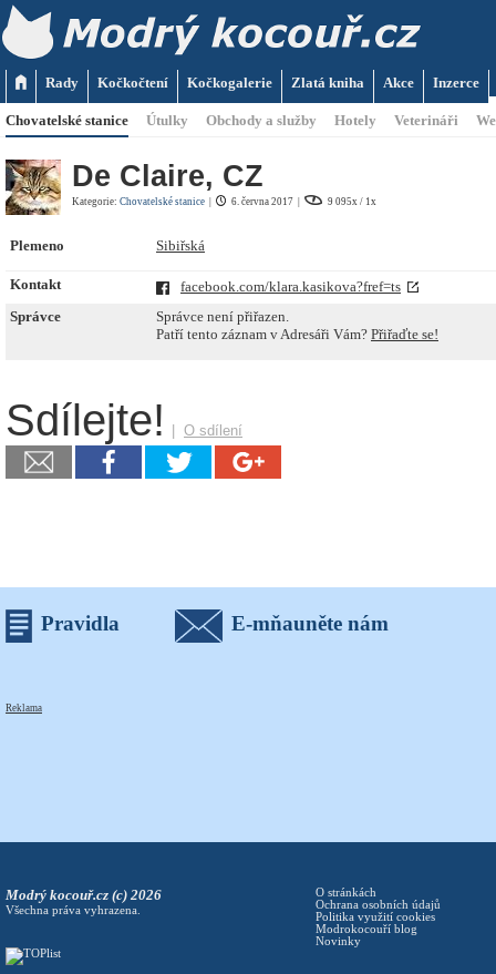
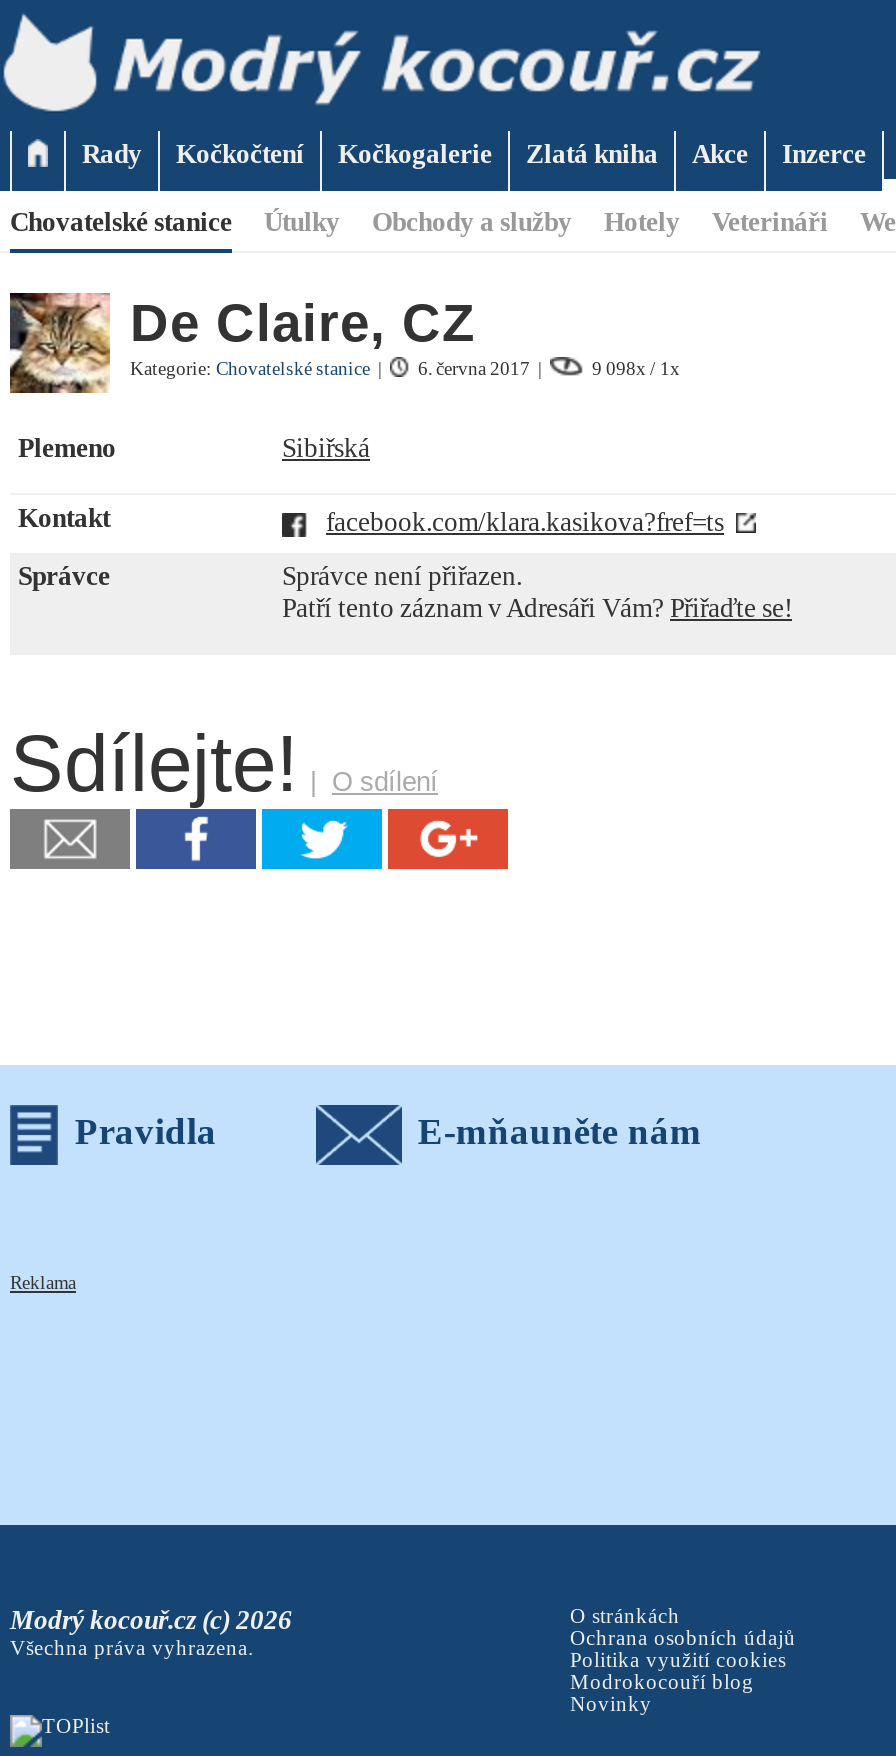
[328,196,376,207] 9 095x / 1x -> [592,359,680,379] 9 098x / 1x

